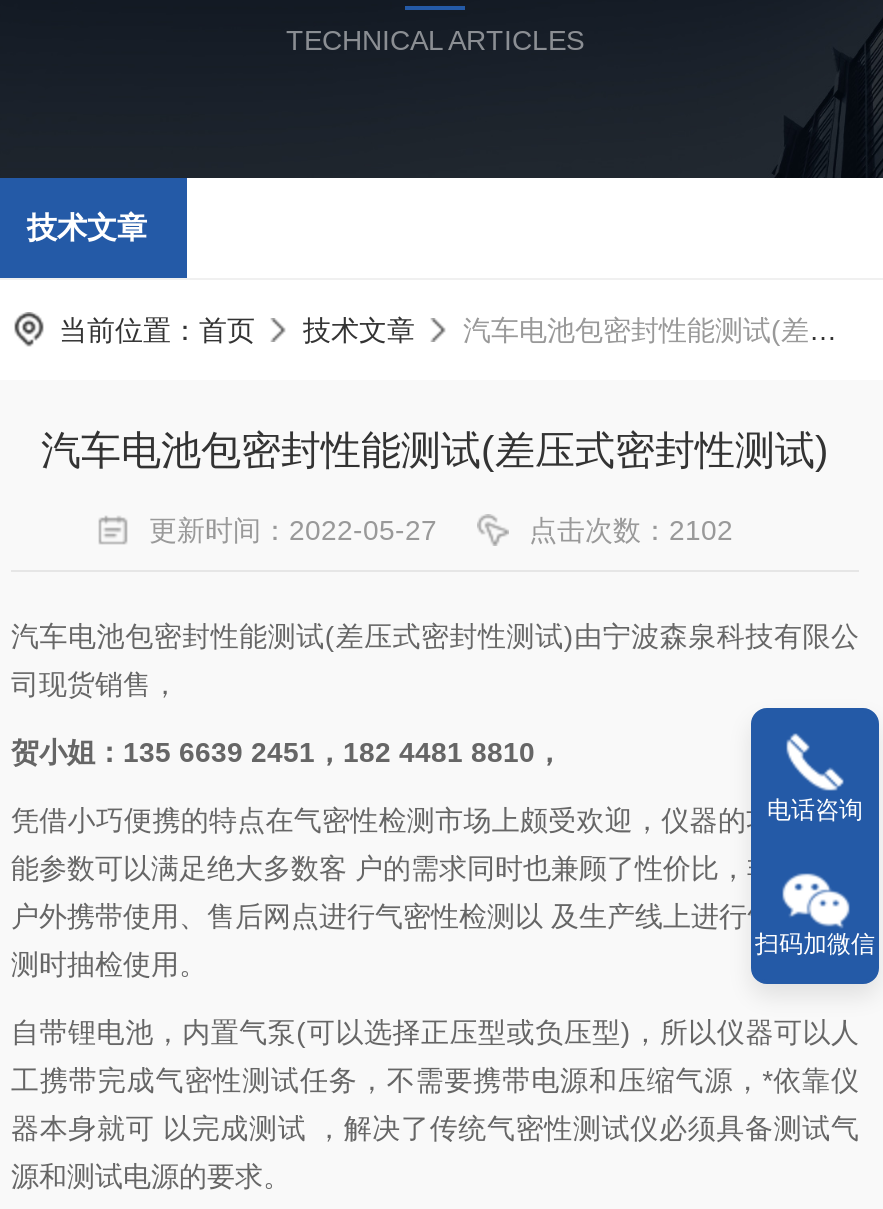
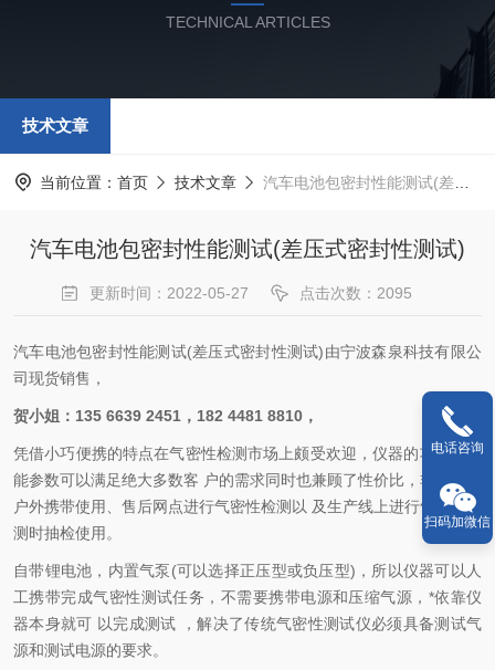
[529,514,733,546] 点击次数：2102 -> [299,284,412,302] 点击次数：2095

